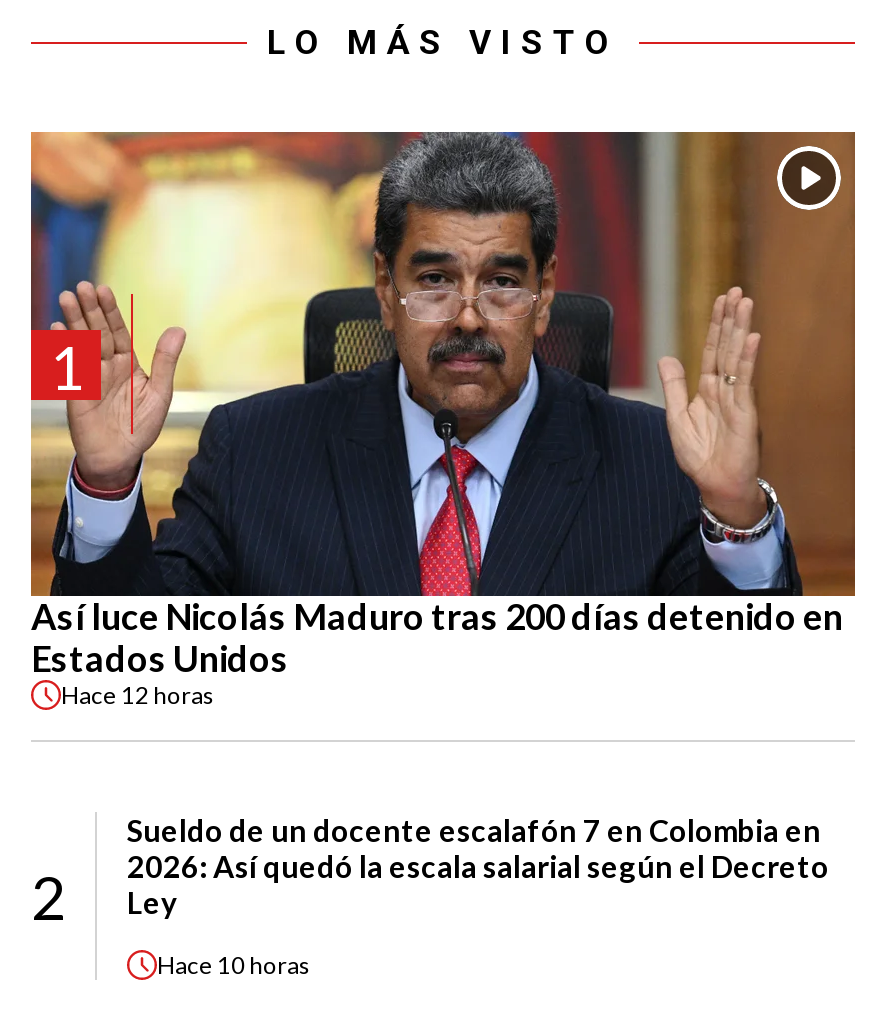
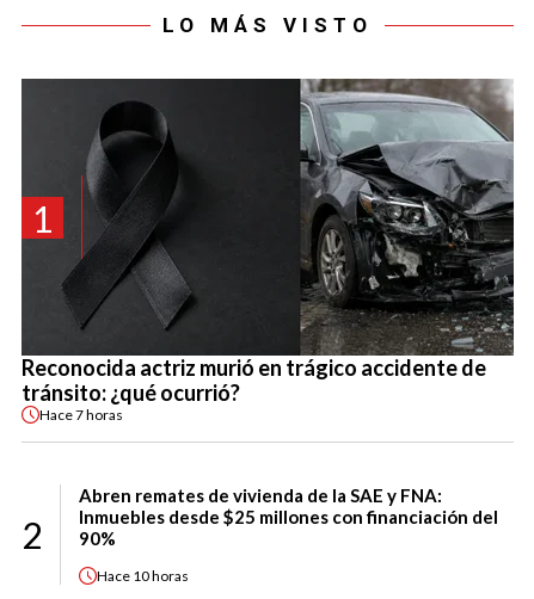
[29,131,857,710] [image] | Así luce Nicolás Maduro tras 200 días detenido en | Estados Unidos | Hace 12 horas -> [20,78,515,423] [image] | Reconocida actriz murió en trágico accidente de | tránsito: ¿qué ocurrió? | Hace 7 horas
[127,813,829,921] Sueldo de un docente escalafón 7 en Colombia en | 2026: Así quedó la escala salarial según el Decreto | Ley -> [79,485,498,549] Abren remates de vivienda de la SAE y FNA: | Inmuebles desde $25 millones con financiación del | 90%

